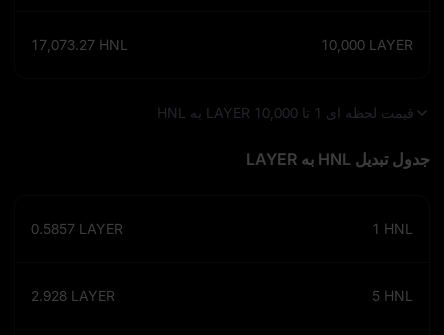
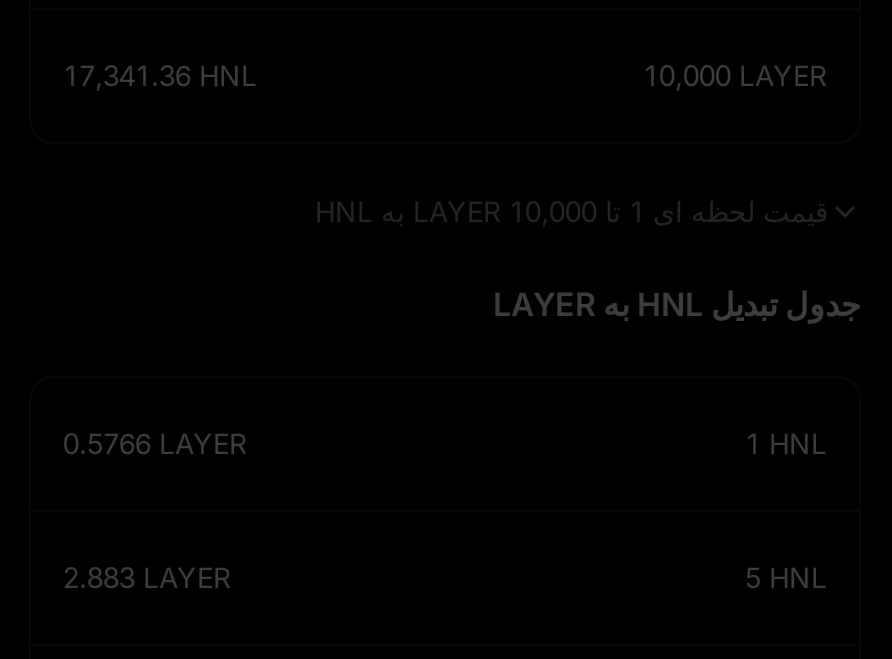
[31,36,128,53] 17,073.27 HNL -> [63,58,257,92] 17,341.36 HNL
[31,220,123,237] 0.5857 LAYER -> [63,426,247,460] 0.5766 LAYER
[31,287,115,304] 2.928 LAYER -> [63,560,231,594] 2.883 LAYER

